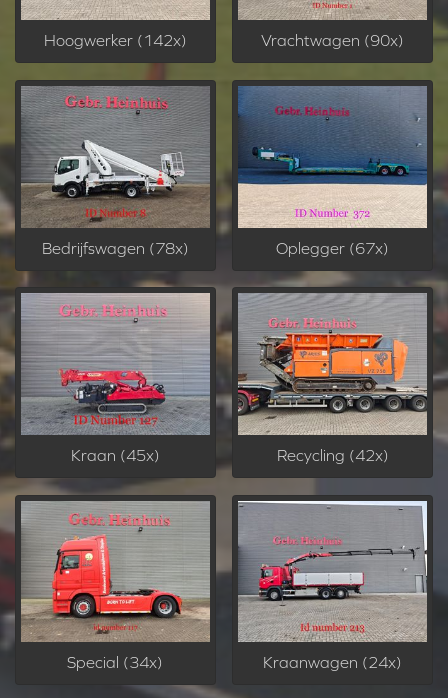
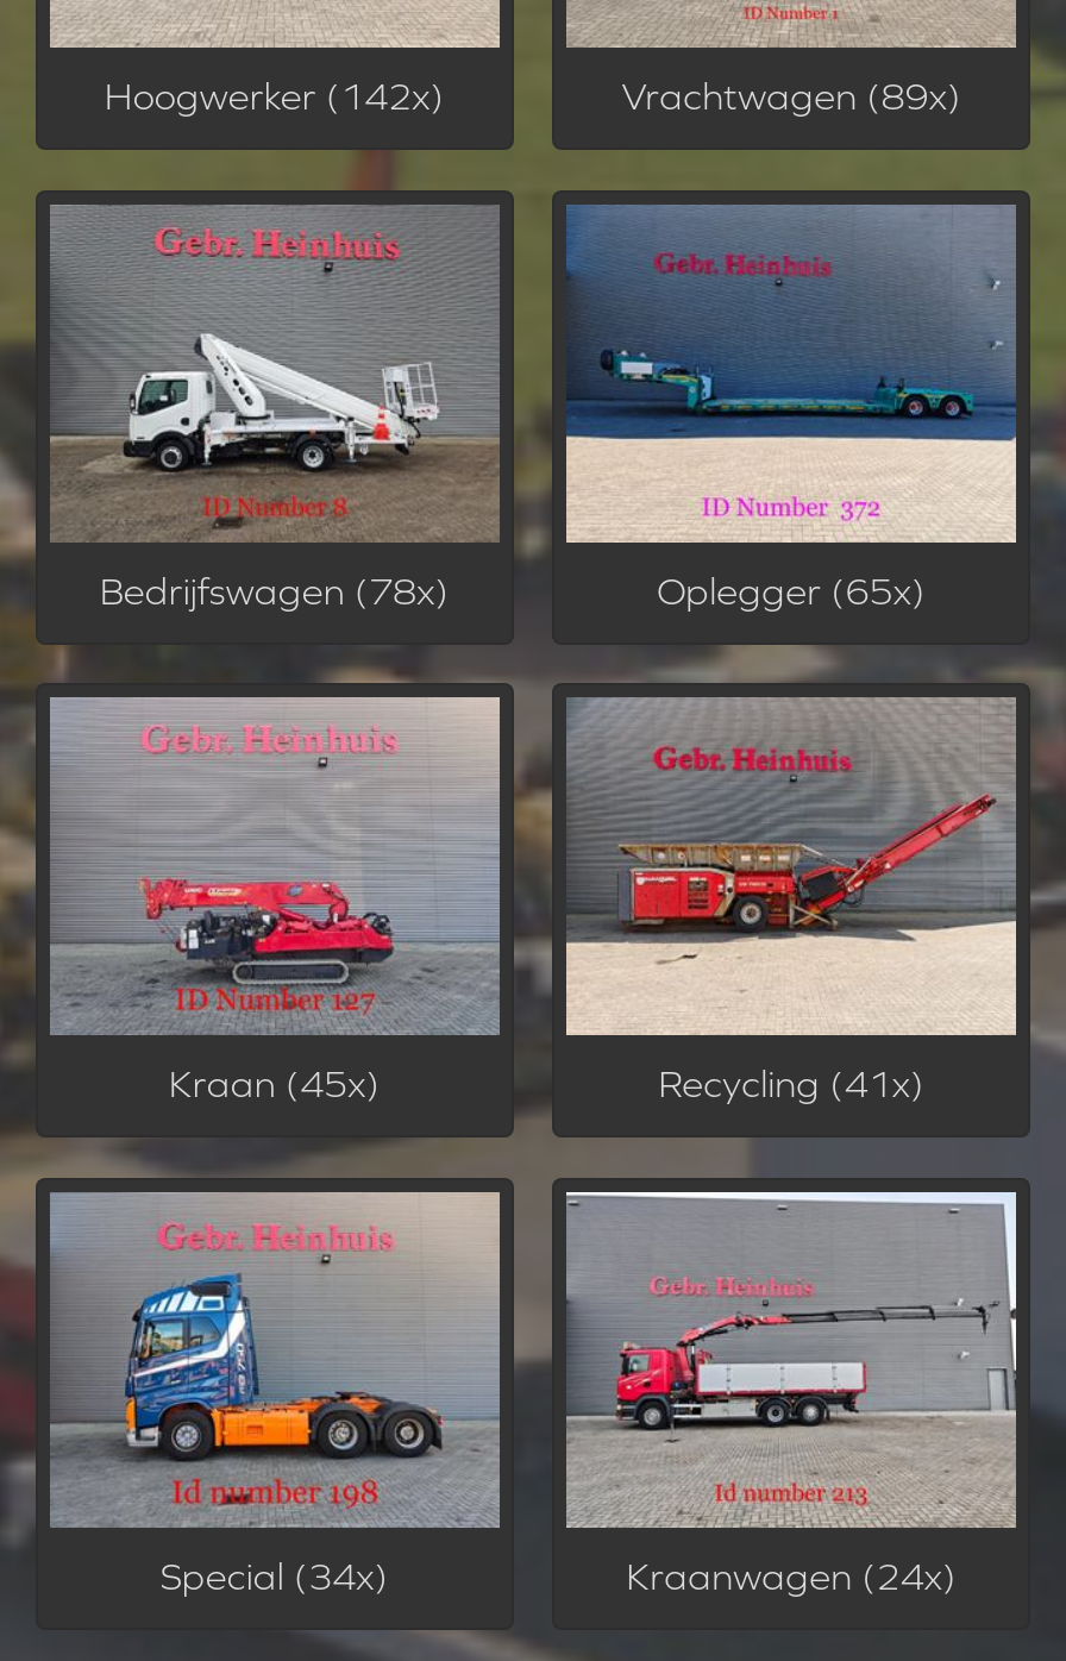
[261,31,404,49] Vrachtwagen (90x) -> [622,75,962,118] Vrachtwagen (89x)
[276,239,389,257] Oplegger (67x) -> [657,568,926,611] Oplegger (65x)
[237,294,427,464] [image] | Recycling (42x) -> [564,697,1018,1104] [image] | Recycling (41x)
[21,501,210,642] [image] -> [50,1195,500,1528] [image]

